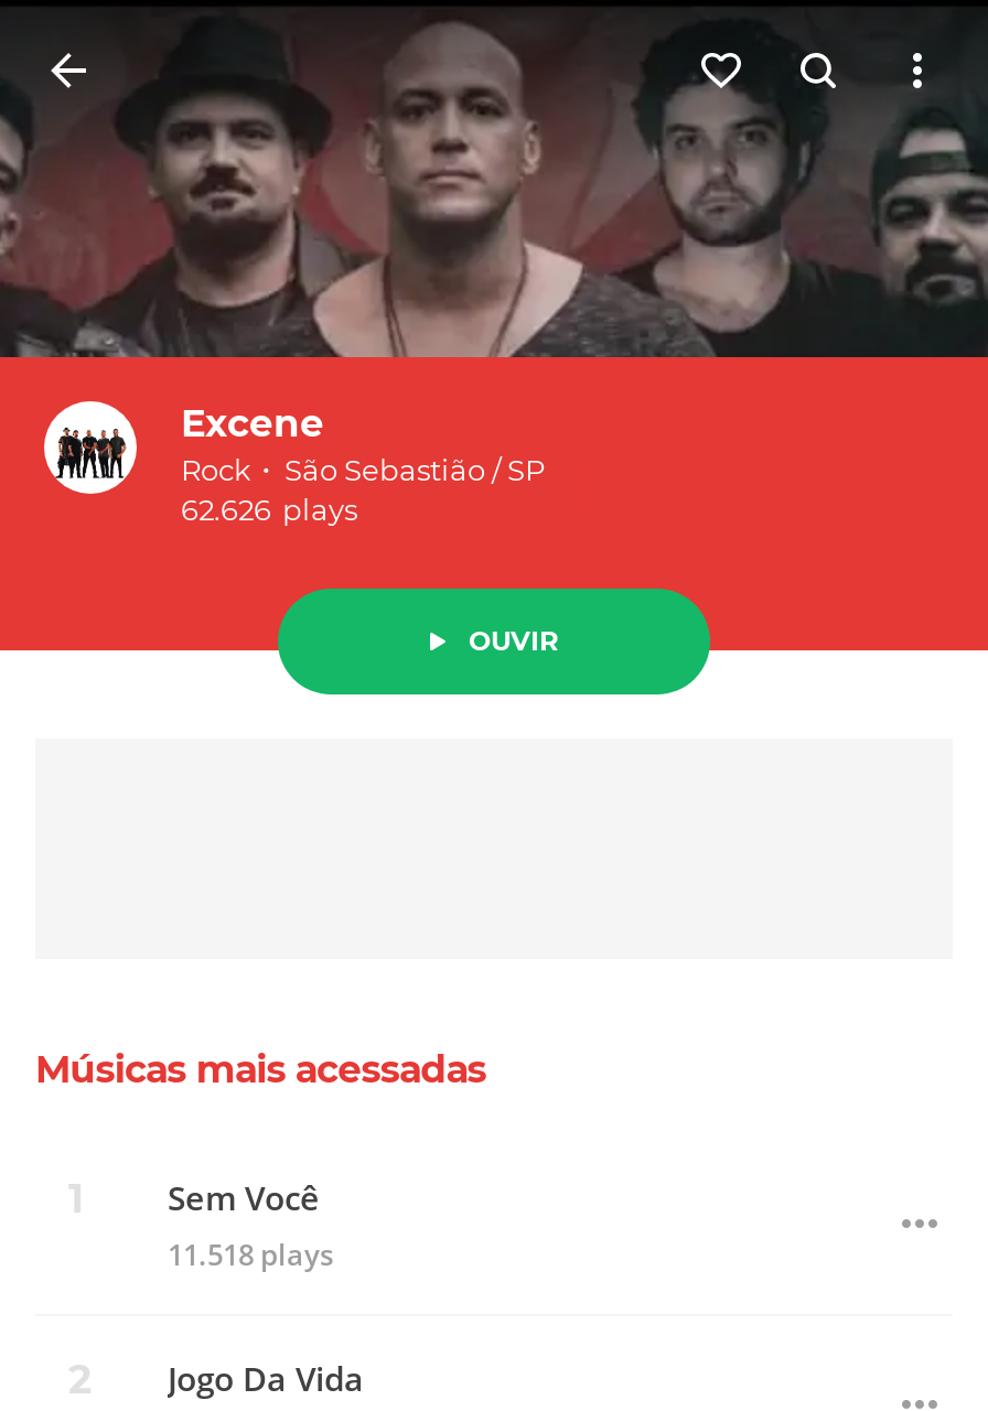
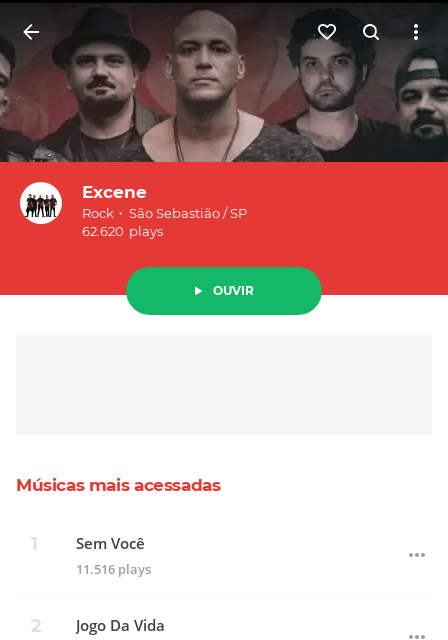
[181,492,357,527] 62.626 plays -> [82,223,163,239] 62.620 plays
[168,1235,333,1275] 11.518 plays -> [76,560,151,578] 11.516 plays

